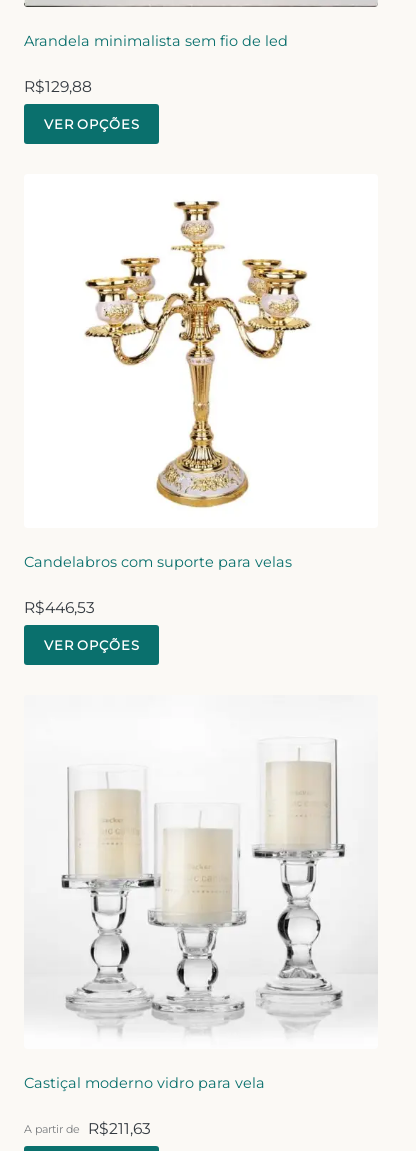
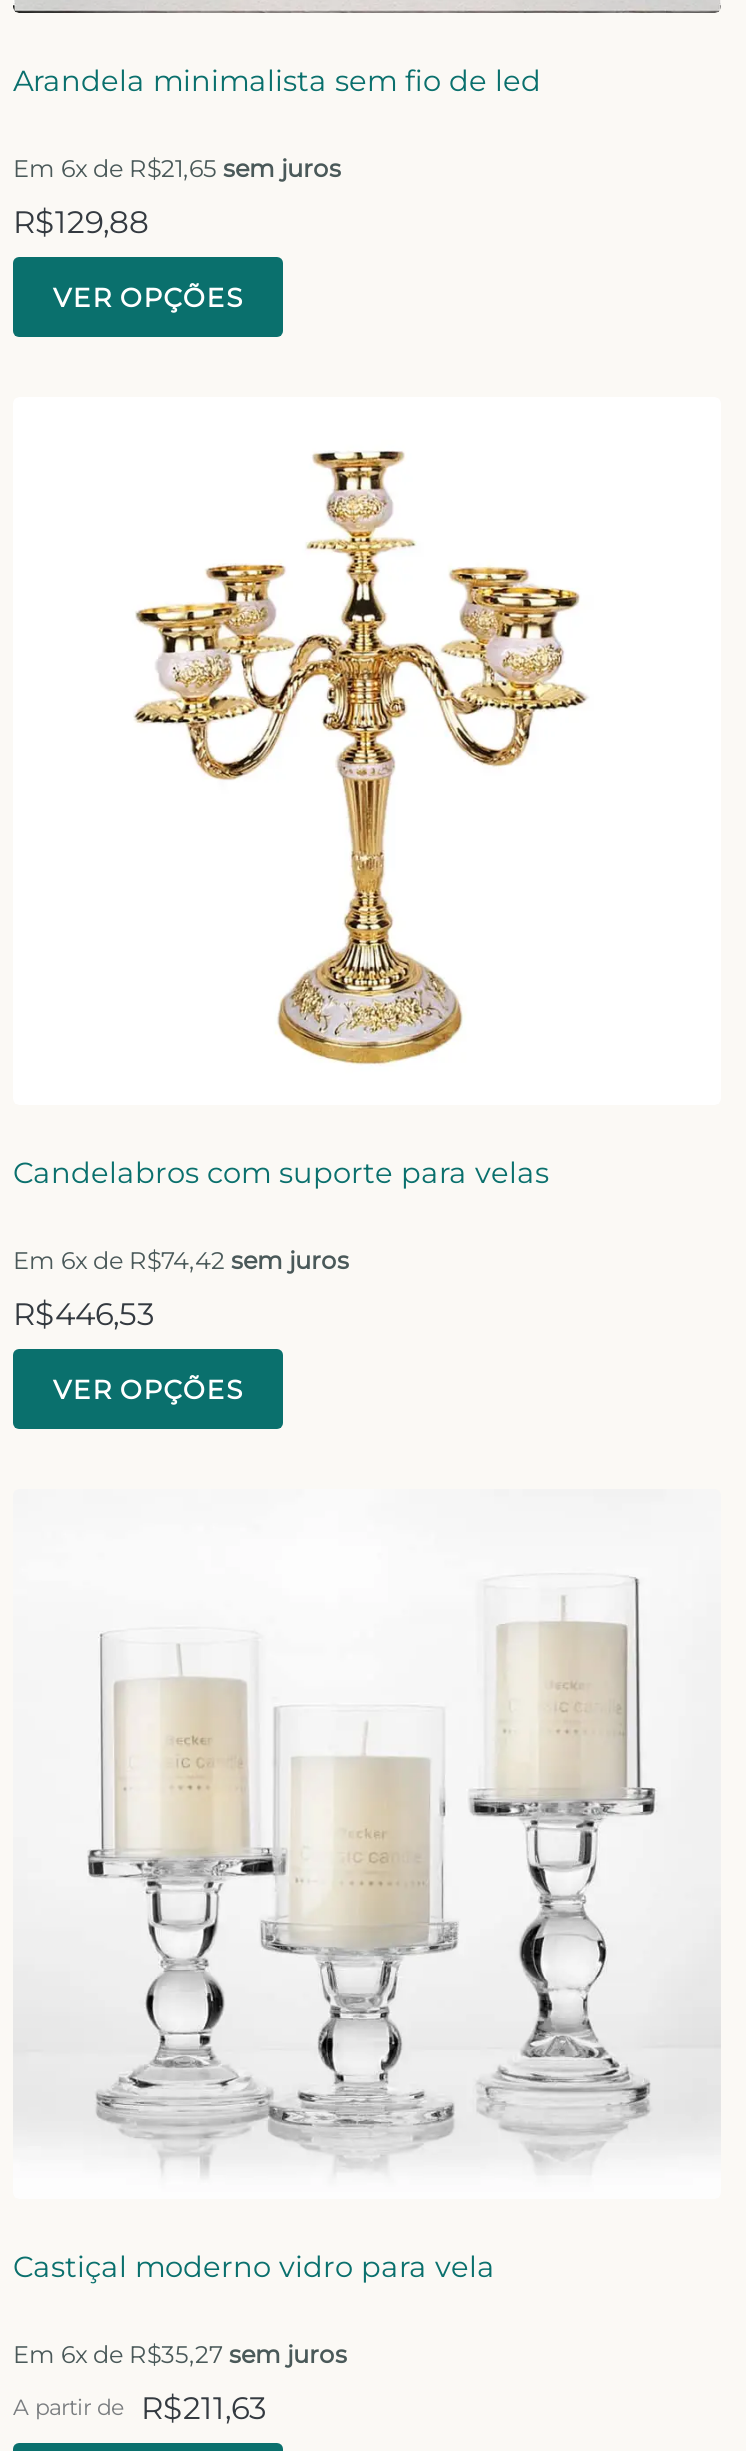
none -> [13,154,341,184] Em 6x de R$21,65 sem juros
none -> [13,1246,349,1276] Em 6x de R$74,42 sem juros
none -> [13,2339,347,2369] Em 6x de R$35,27 sem juros

